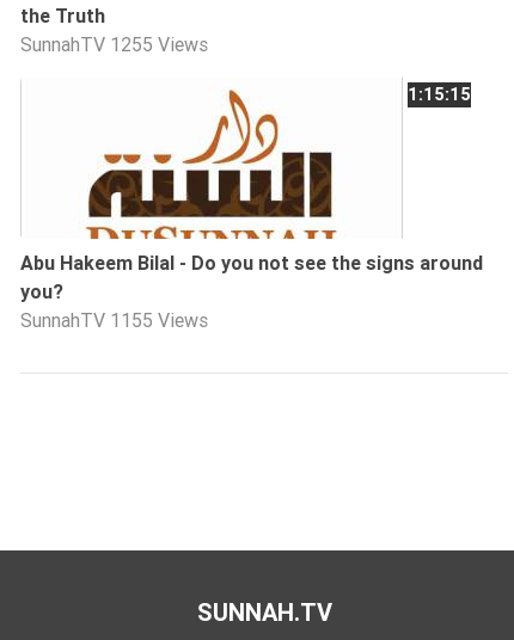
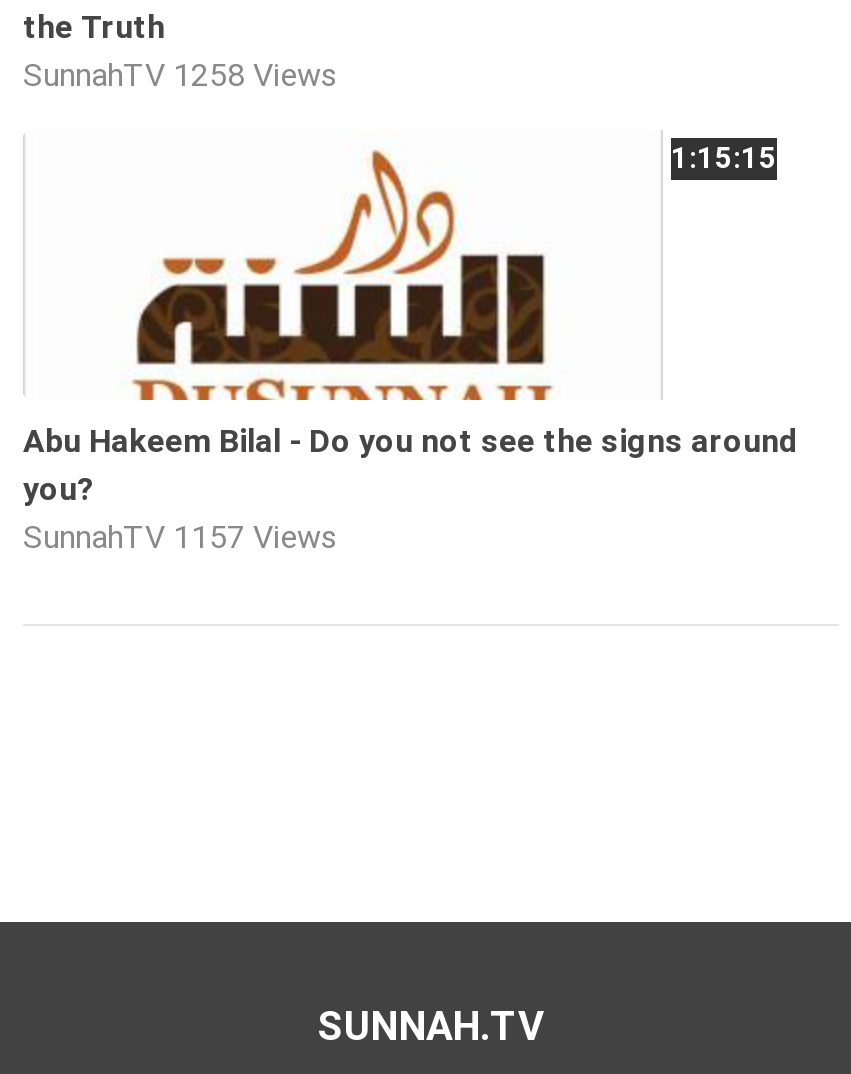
[20,32,208,56] SunnahTV 1255 Views -> [23,53,337,93] SunnahTV 1258 Views
[20,307,208,331] SunnahTV 1155 Views -> [23,515,337,555] SunnahTV 1157 Views

